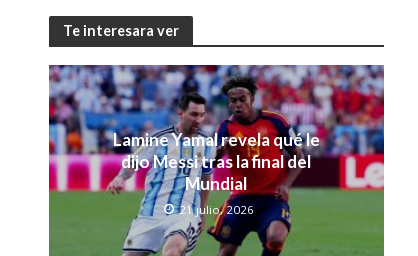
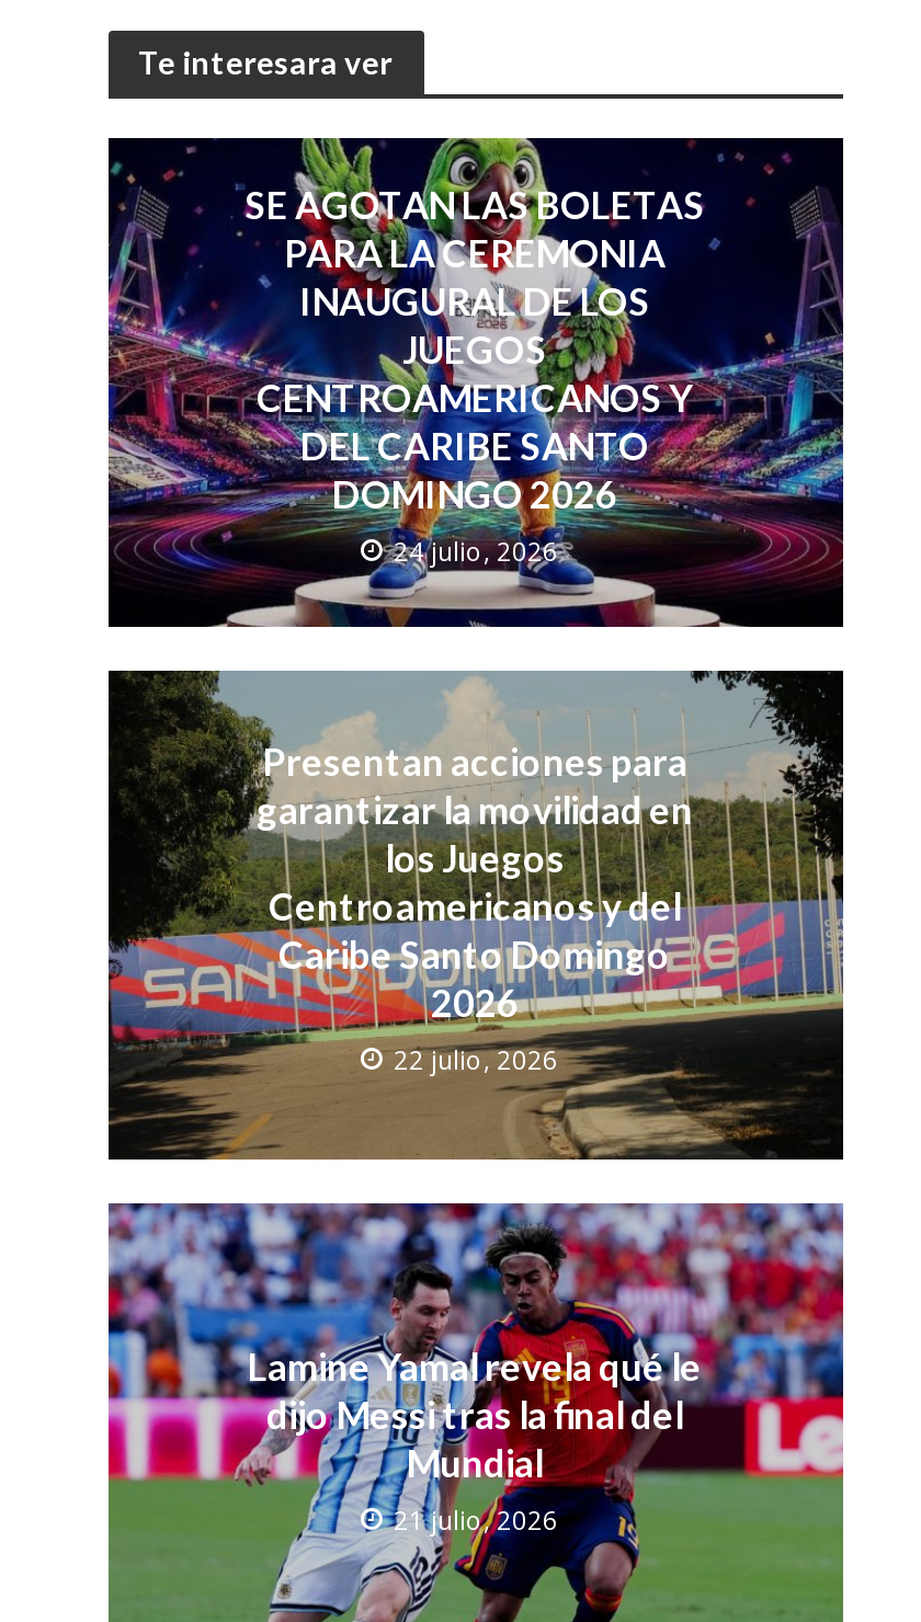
none -> [106,136,845,629] [image] | SE AGOTAN LAS BOLETAS | PARA LA CEREMONIA | INAUGURAL DE LOS | JUEGOS | CENTROAMERICANOS Y | DEL CARIBE SANTO | DOMINGO 2026 | 24 julio, 2026
none -> [106,669,845,1164] [image] | Presentan acciones para | garantizar la movilidad en | los Juegos | Centroamericanos y del | Caribe Santo Domingo | 2026 | 22 julio, 2026

